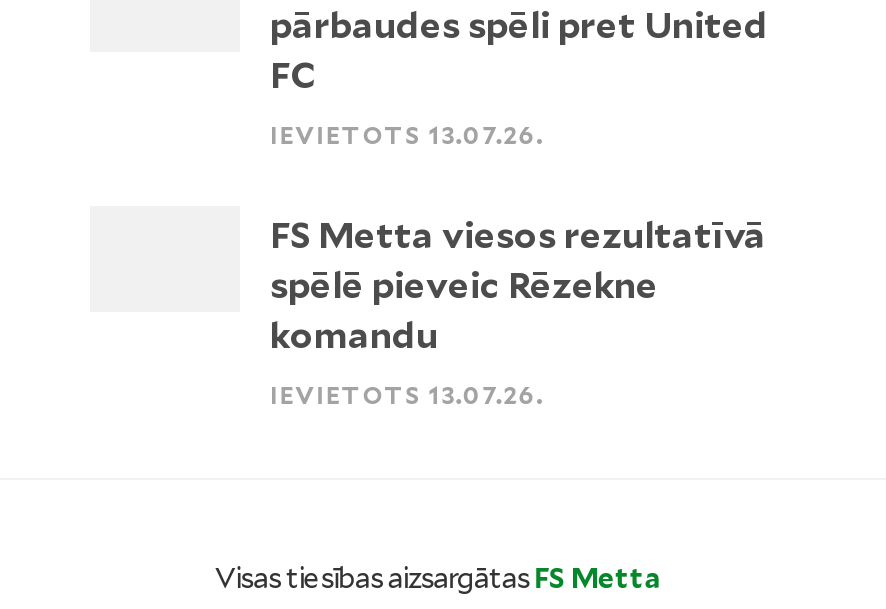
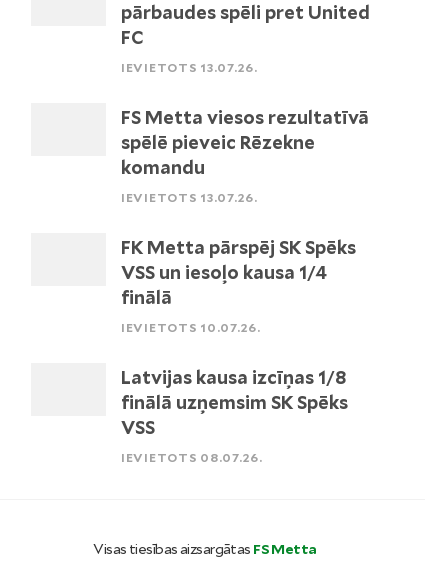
none -> [121,237,356,465] FK Metta pārspēj SK Spēks | VSS un iesoļo kausa 1/4 | finālā | IEVIETOTS 10.07.26. | Latvijas kausa izcīņas 1/8 | finālā uzņemsim SK Spēks | VSS | IEVIETOTS 08.07.26.

